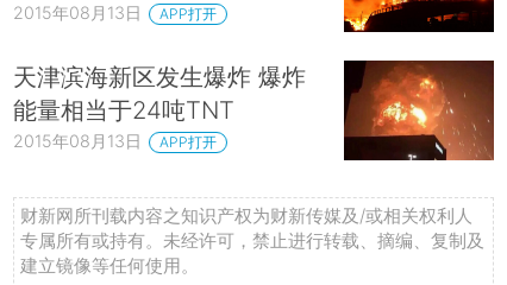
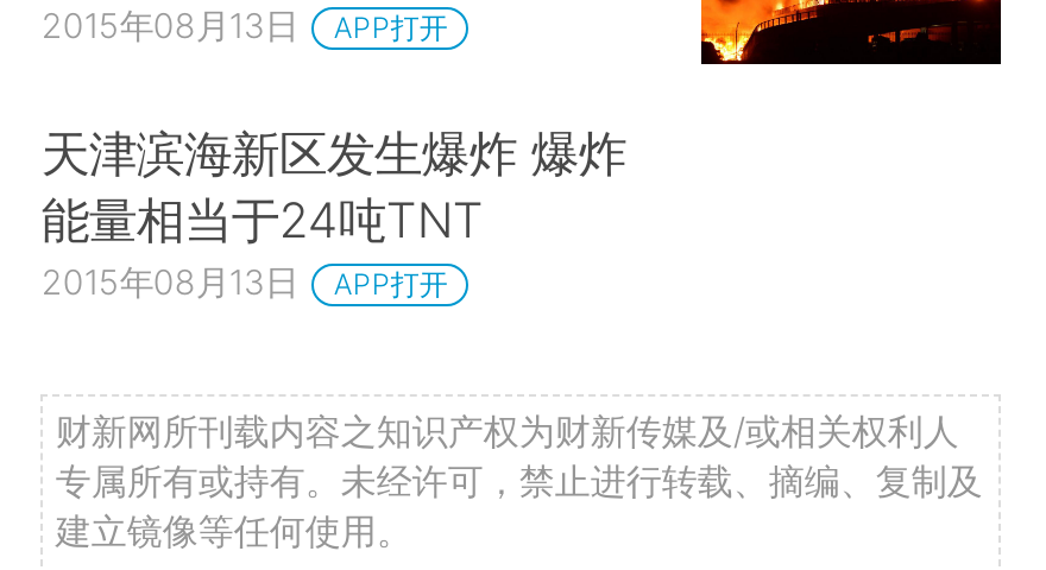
[343,59,495,161] [image] -> none

